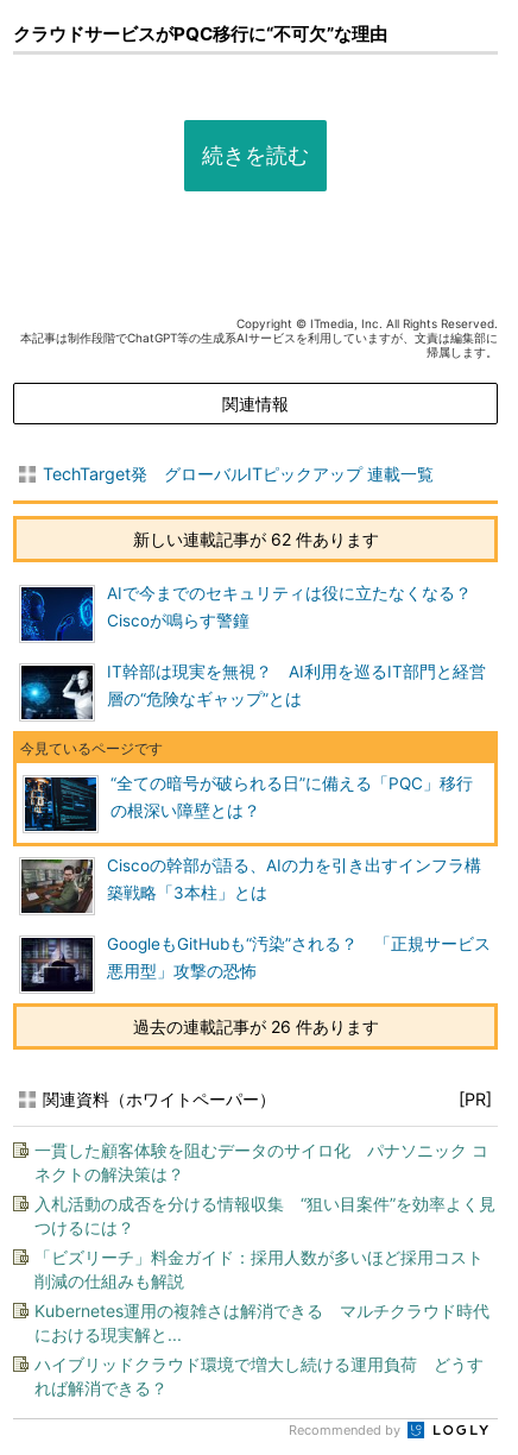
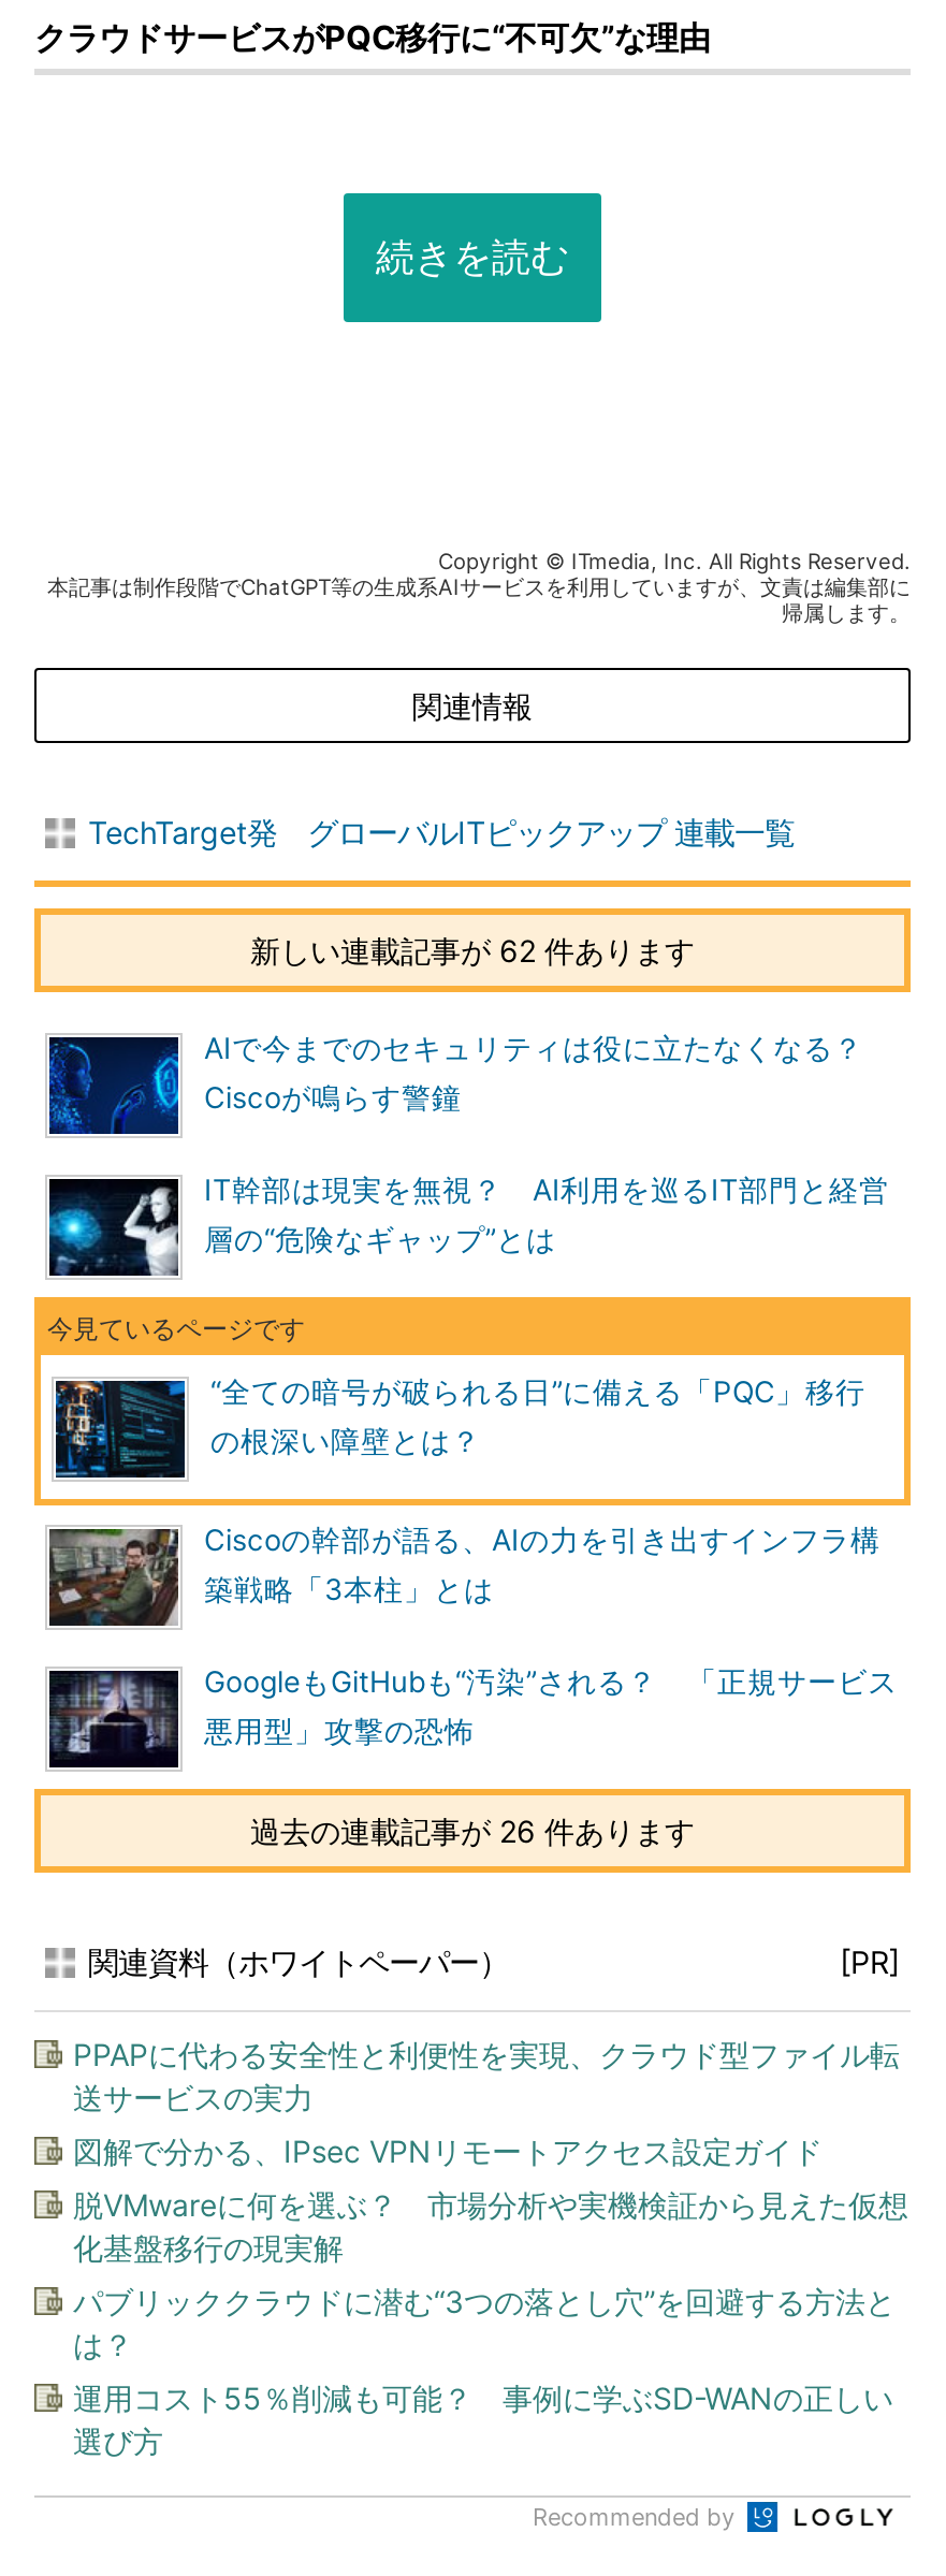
[34,1140,488,1184] 一貫した顧客体験を阻むデータのサイロ化 パナソニック コ | ネクトの解決策は？ -> [73,2036,900,2115] PPAPに代わる安全性と利便性を実現、クラウド型ファイル転 | 送サービスの実力
[34,1193,495,1237] 入札活動の成否を分ける情報収集 “狙い目案件”を効率よく見 | つけるには？ -> [73,2133,823,2169] 図解で分かる、IPsec VPNリモートアクセス設定ガイド
[34,1247,484,1291] 「ビズリーチ」料金ガイド：採用人数が多いほど採用コスト | 削減の仕組みも解説 -> [73,2186,908,2266] 脱VMwareに何を選ぶ？ 市場分析や実機検証から見えた仮想 | 化基盤移行の現実解
[34,1300,489,1344] Kubernetes運用の複雑さは解消できる マルチクラウド時代 | における現実解と... -> [73,2283,896,2362] パブリッククラウドに潜む“3つの落とし穴”を回避する方法と | は？
[34,1354,484,1398] ハイブリッドクラウド環境で増大し続ける運用負荷 どうす | れば解消できる？ -> [73,2379,893,2459] 運用コスト55％削減も可能？ 事例に学ぶSD-WANの正しい | 選び方

